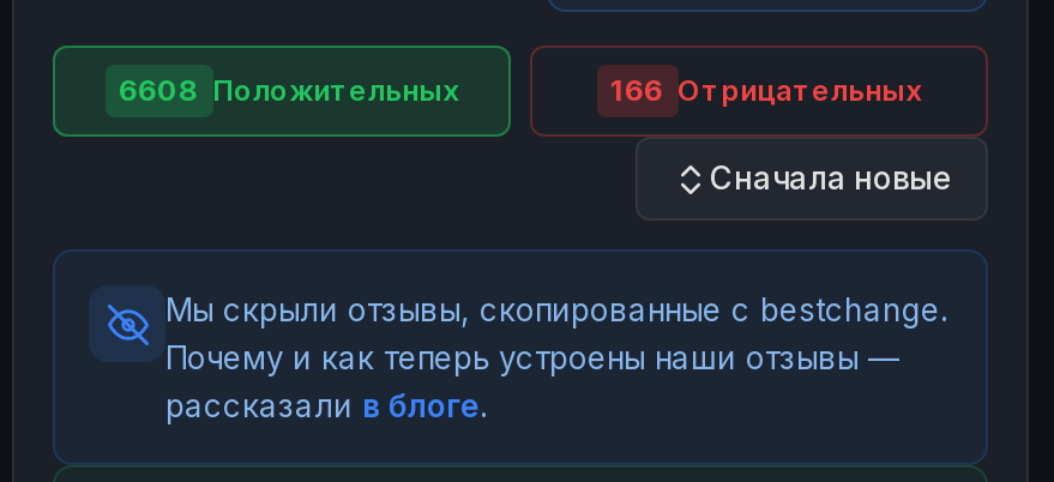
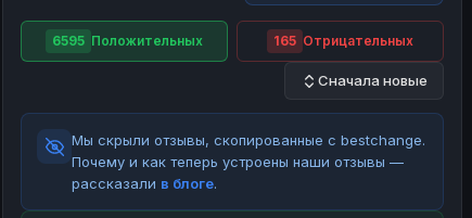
[119,72,459,108] 6608 Положительных -> [52,33,203,49] 6595 Положительных
[610,72,922,108] 166 Отрицательных -> [273,33,413,49] 165 Отрицательных

